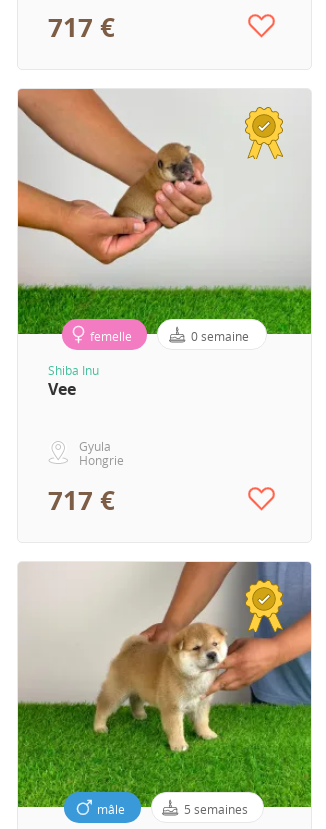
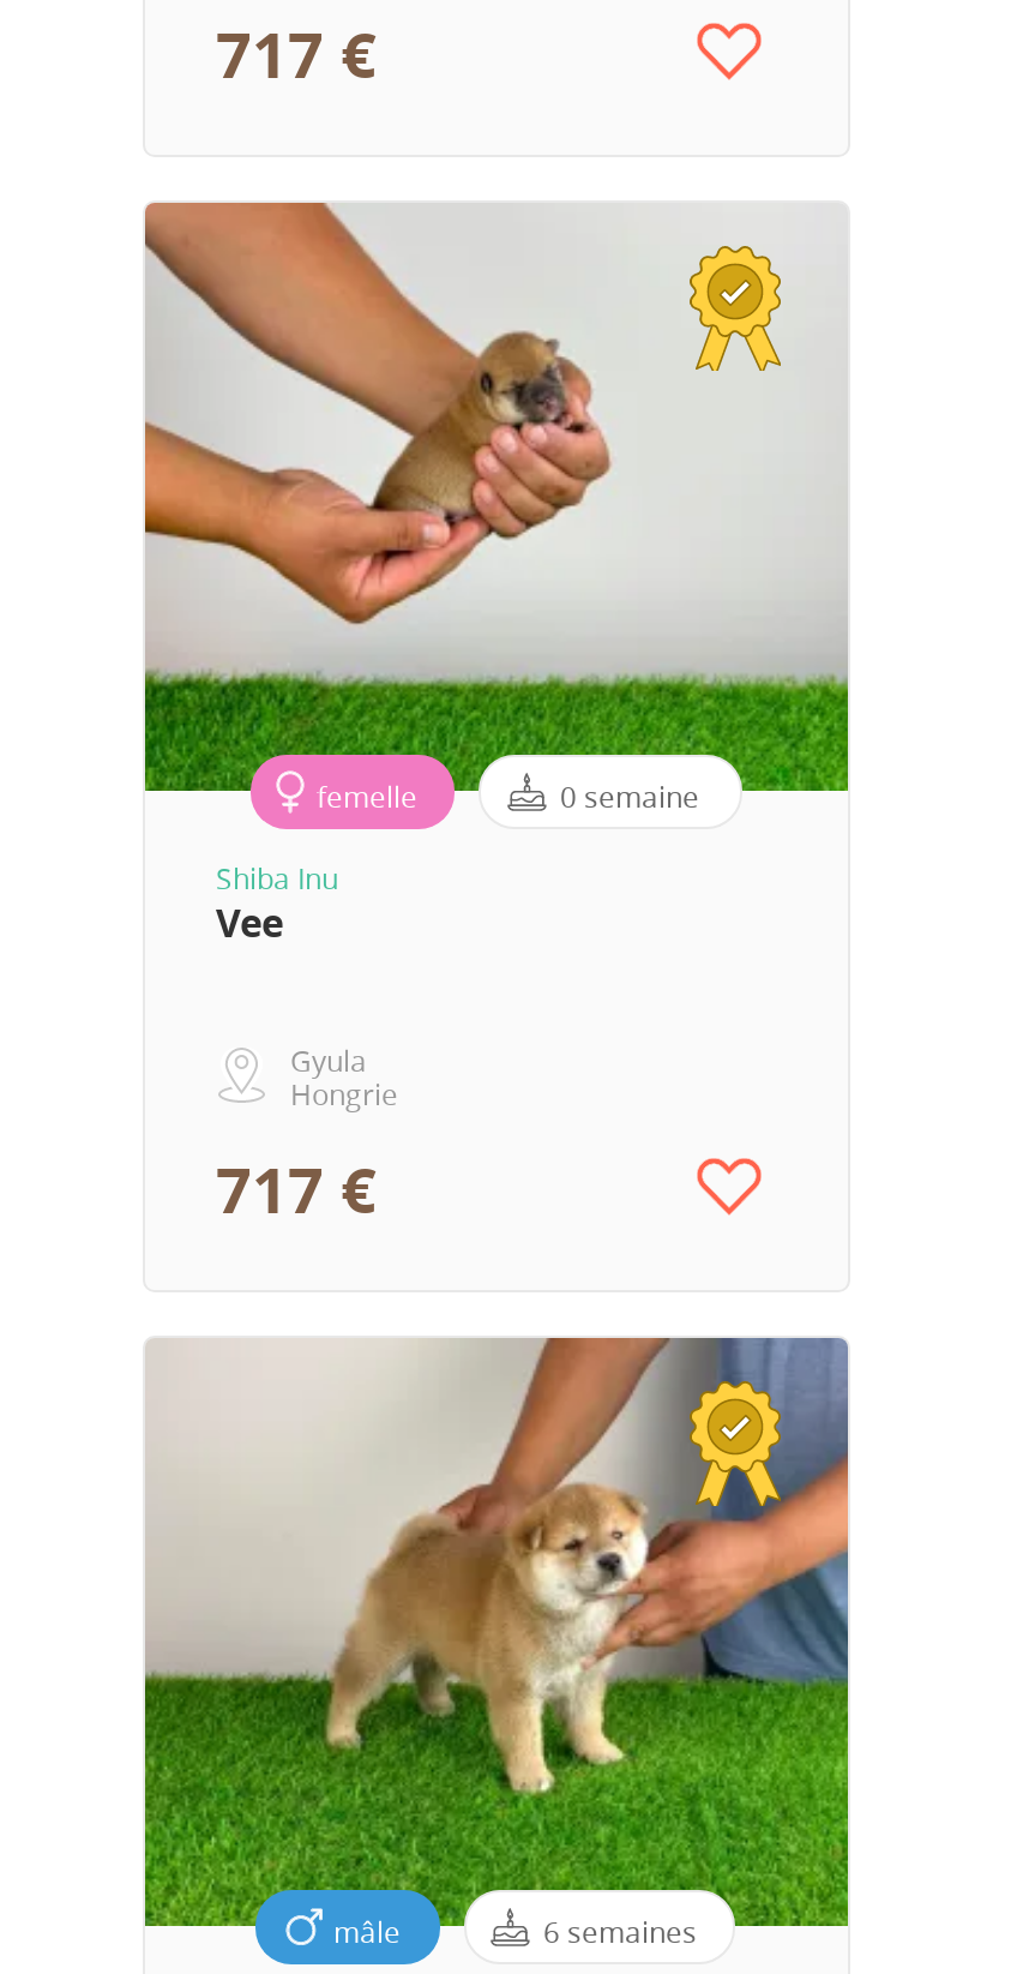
[184,801,248,817] 5 semaines -> [543,1912,697,1950] 6 semaines

